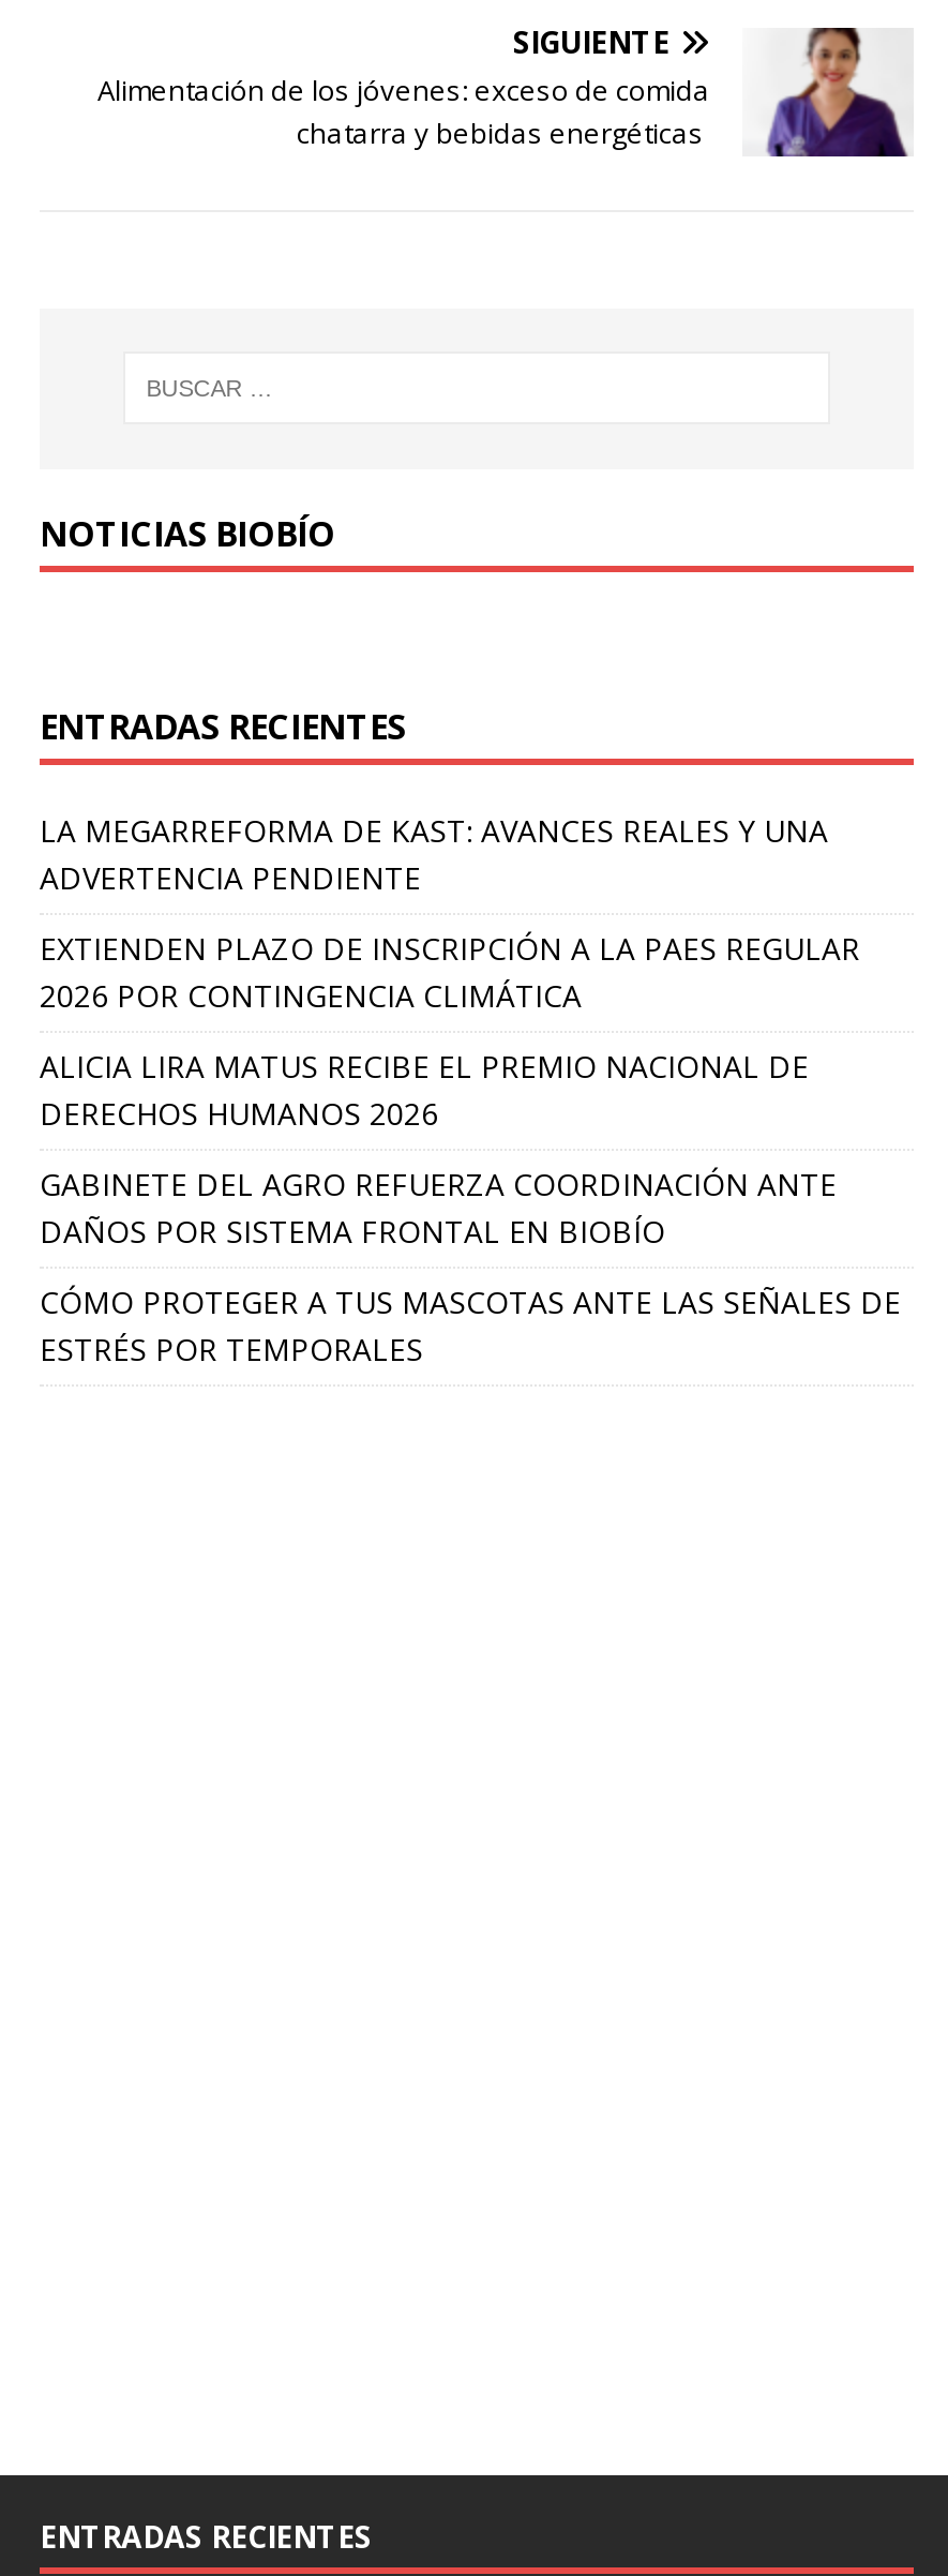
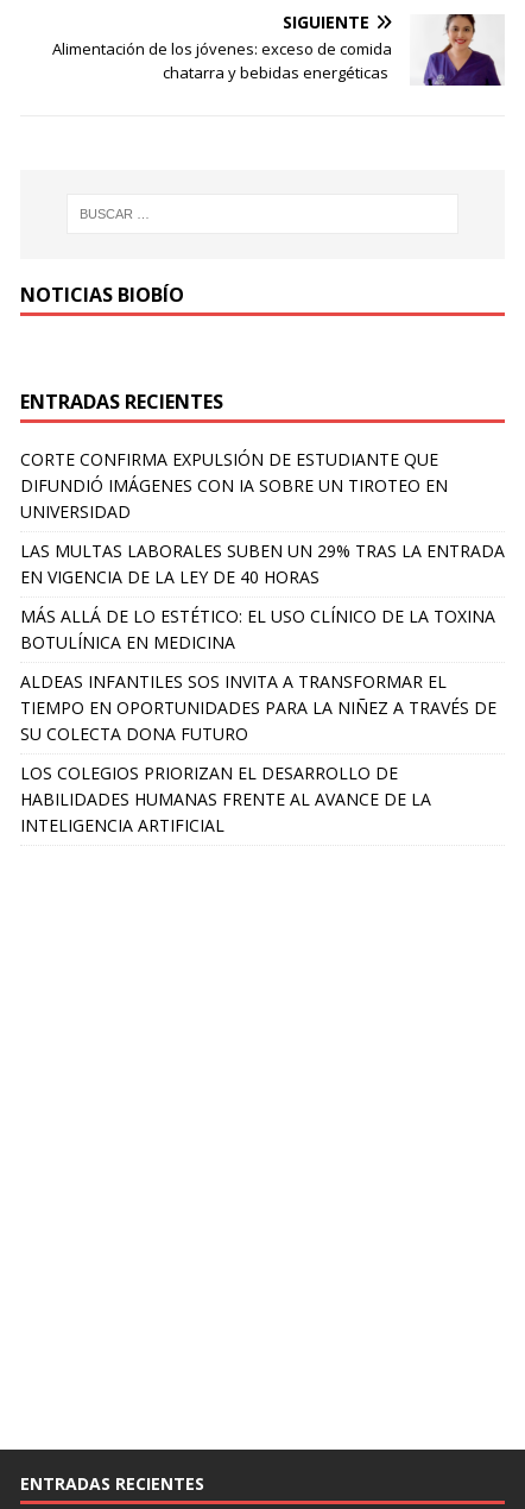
[40,809,828,897] LA MEGARREFORMA DE KAST: AVANCES REALES Y UNA | ADVERTENCIA PENDIENTE -> [20,447,448,522] CORTE CONFIRMA EXPULSIÓN DE ESTUDIANTE QUE | DIFUNDIÓ IMÁGENES CON IA SOBRE UN TIROTEO EN | UNIVERSIDAD
[40,927,860,1015] EXTIENDEN PLAZO DE INSCRIPCIÓN A LA PAES REGULAR | 2026 POR CONTINGENCIA CLIMÁTICA -> [20,539,505,588] LAS MULTAS LABORALES SUBEN UN 29% TRAS LA ENTRADA | EN VIGENCIA DE LA LEY DE 40 HORAS
[40,1045,809,1133] ALICIA LIRA MATUS RECIBE EL PREMIO NACIONAL DE | DERECHOS HUMANOS 2026 -> [20,604,495,653] MÁS ALLÁ DE LO ESTÉTICO: EL USO CLÍNICO DE LA TOXINA | BOTULÍNICA EN MEDICINA
[40,1163,837,1251] GABINETE DEL AGRO REFUERZA COORDINACIÓN ANTE | DAÑOS POR SISTEMA FRONTAL EN BIOBÍO -> [20,670,496,745] ALDEAS INFANTILES SOS INVITA A TRANSFORMAR EL | TIEMPO EN OPORTUNIDADES PARA LA NIÑEZ A TRAVÉS DE | SU COLECTA DONA FUTURO
[40,1281,901,1369] CÓMO PROTEGER A TUS MASCOTAS ANTE LAS SEÑALES DE | ESTRÉS POR TEMPORALES -> [20,761,431,836] LOS COLEGIOS PRIORIZAN EL DESARROLLO DE | HABILIDADES HUMANAS FRENTE AL AVANCE DE LA | INTELIGENCIA ARTIFICIAL

